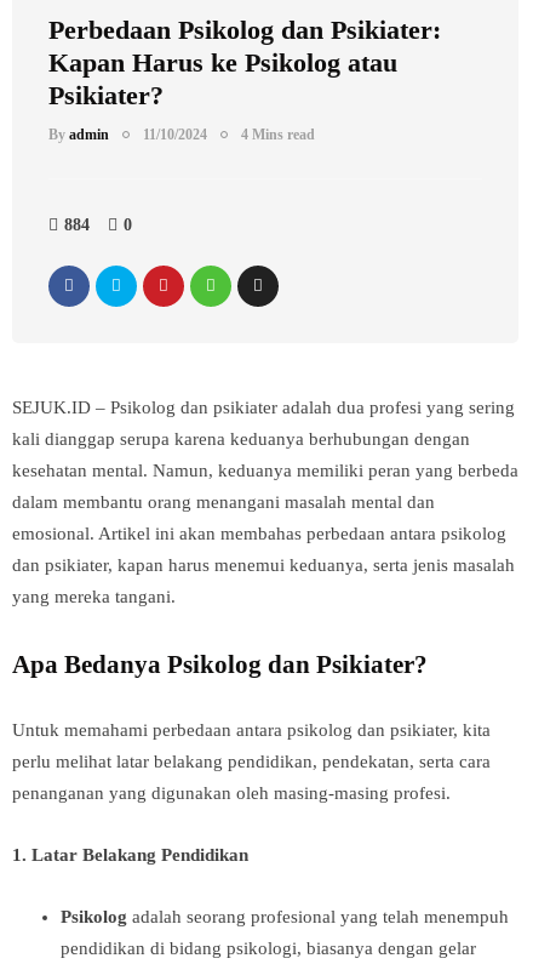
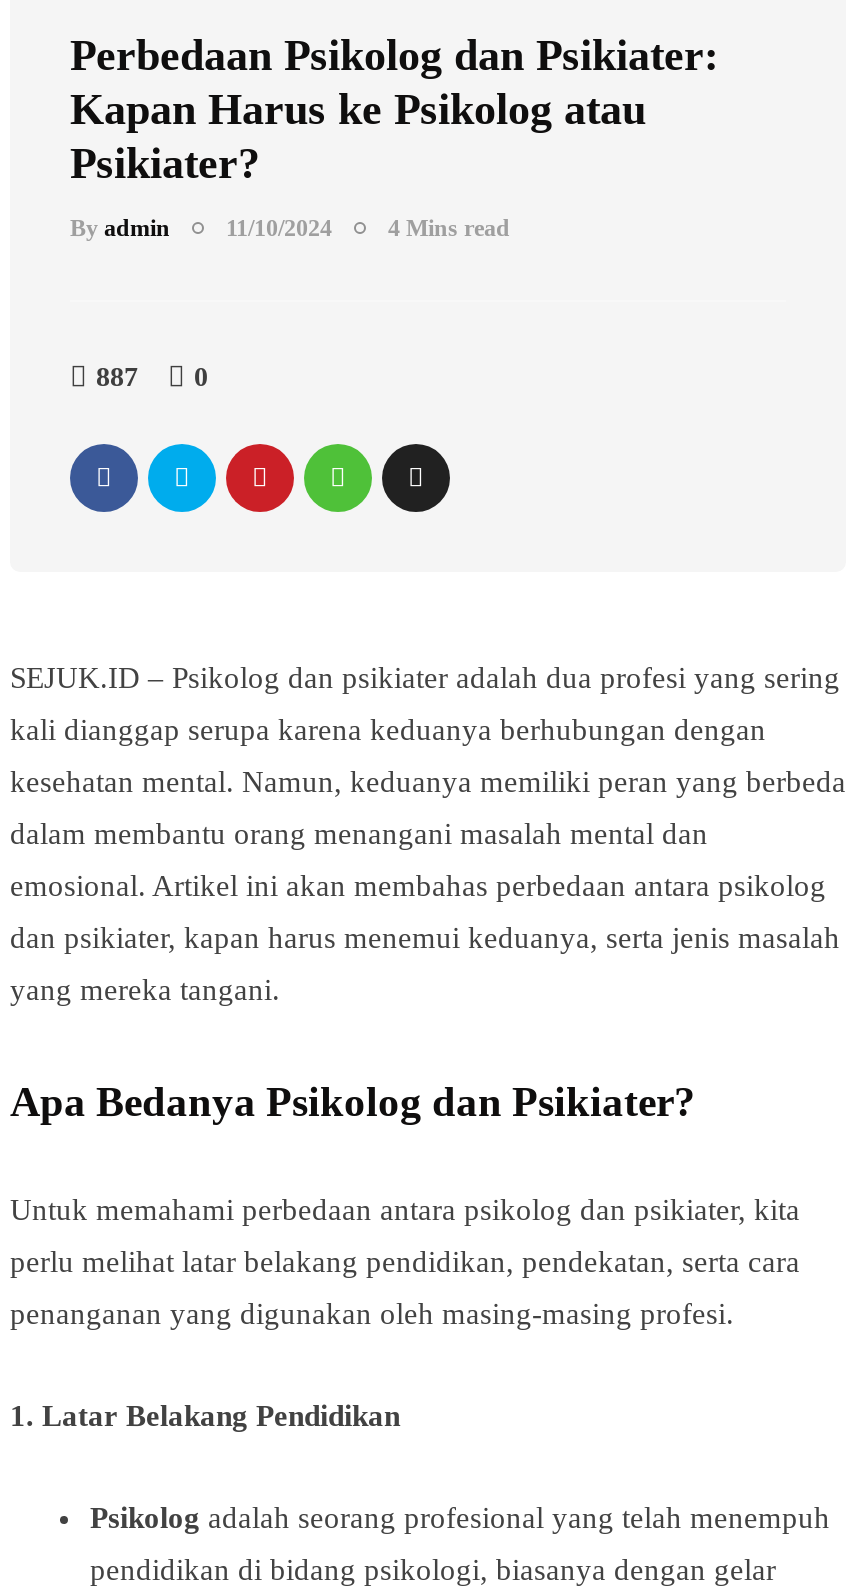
[64,216,132,234] 884 0 -> [96,362,208,392] 887 0

